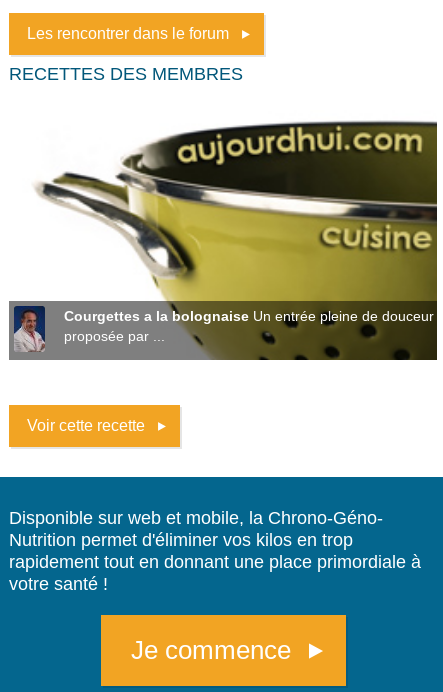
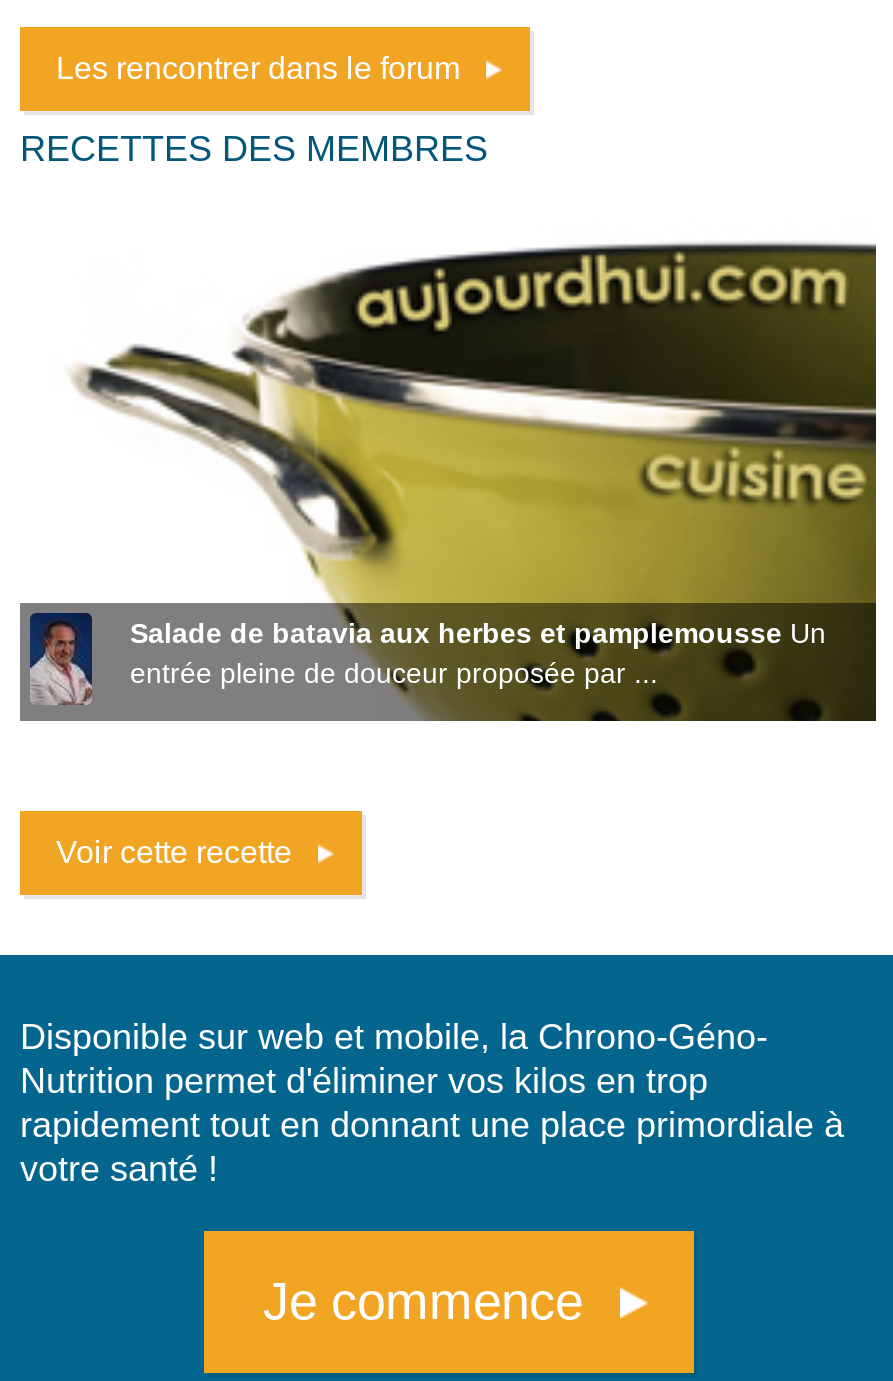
[64,308,434,344] Courgettes a la bolognaise Un entrée pleine de douceur | proposée par ... -> [130,617,826,689] Salade de batavia aux herbes et pamplemousse Un | entrée pleine de douceur proposée par ...

